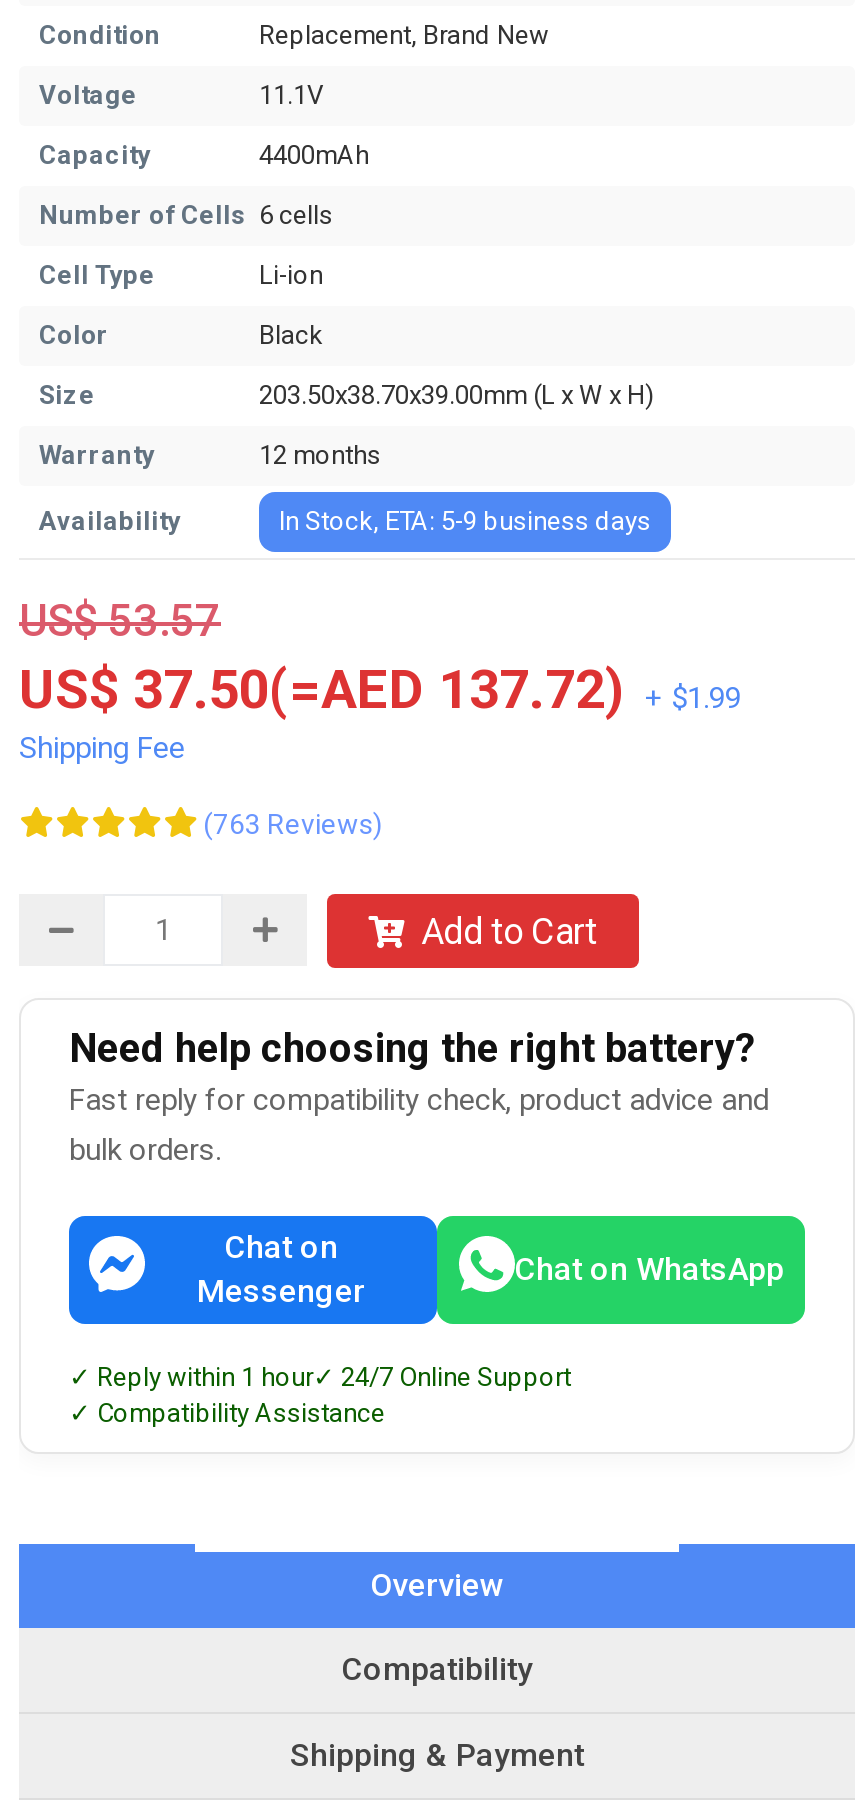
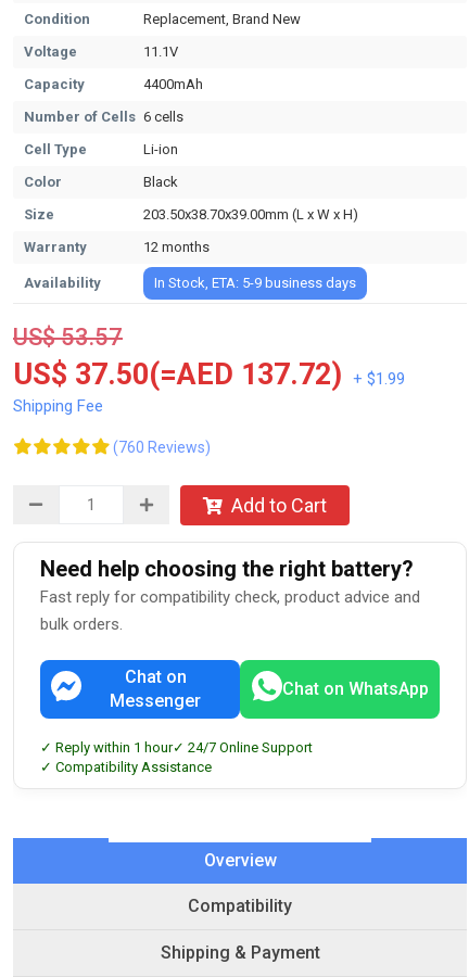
[203,808,383,840] (763 Reviews) -> [113,439,211,456] (760 Reviews)

